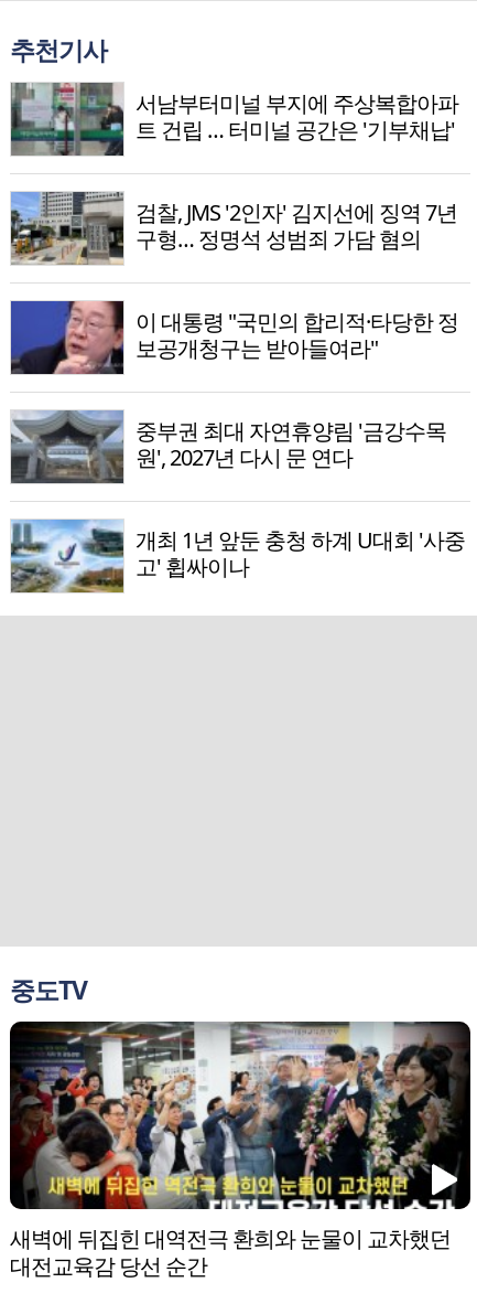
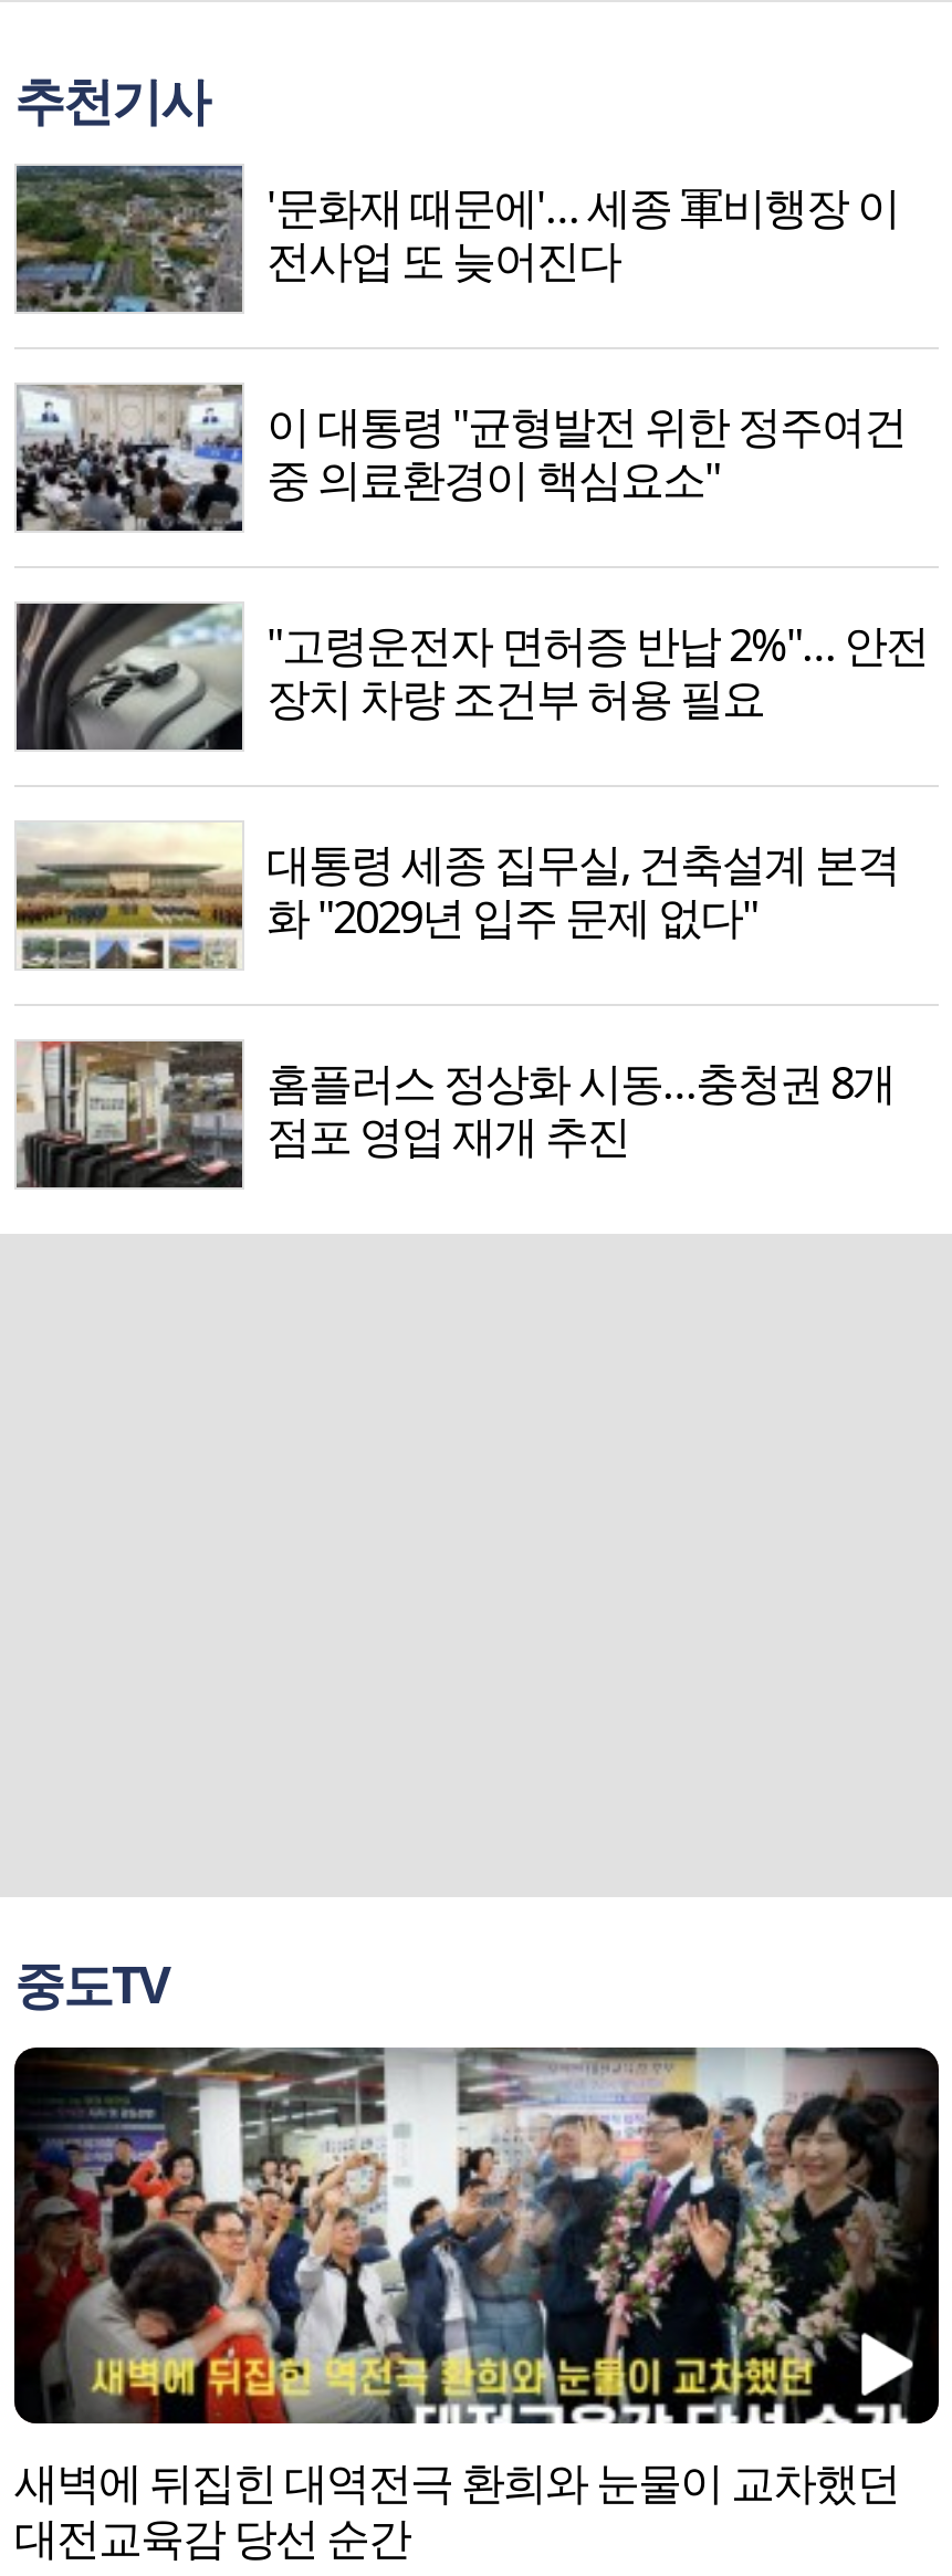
[11,83,458,157] [image] | 서남부터미널 부지에 주상복합아파 | 트 건립 … 터미널 공간은 '기부채납' -> [17,164,899,314] [image] | '문화재 때문에'… 세종 軍비행장 이 | 전사업 또 늦어진다
[11,192,457,266] [image] | 검찰, JMS '2인자' 김지선에 징역 7년 | 구형… 정명석 성범죄 가담 혐의 -> [14,385,906,533] [image] | 이 대통령 "균형발전 위한 정주여건 | 중 의료환경이 핵심요소"
[10,300,458,375] [image] | 이 대통령 "국민의 합리적·타당한 정 | 보공개청구는 받아들여라" -> [14,601,928,752] [image] | "고령운전자 면허증 반납 2%"… 안전 | 장치 차량 조건부 허용 필요
[10,409,446,483] [image] | 중부권 최대 자연휴양림 '금강수목 | 원', 2027년 다시 문 연다 -> [14,823,899,968] [image] | 대통령 세종 집무실, 건축설계 본격 | 화 "2029년 입주 문제 없다"
[11,519,465,594] [image] | 개최 1년 앞둔 충청 하계 U대회 '사중 | 고' 휩싸이나 -> [14,1039,895,1190] [image] | 홈플러스 정상화 시동…충청권 8개 | 점포 영업 재개 추진

